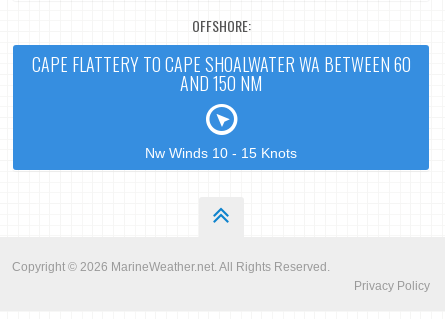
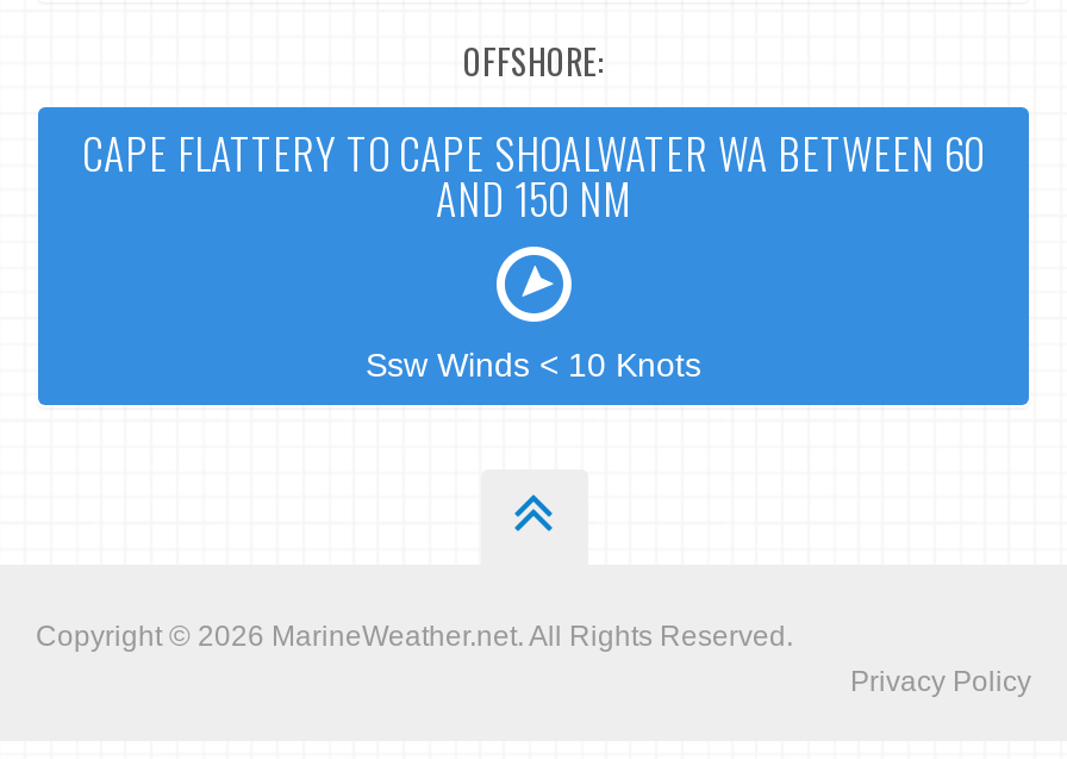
[145,145,297,161] Nw Winds 10 - 15 Knots -> [366,346,701,384] Ssw Winds < 10 Knots

